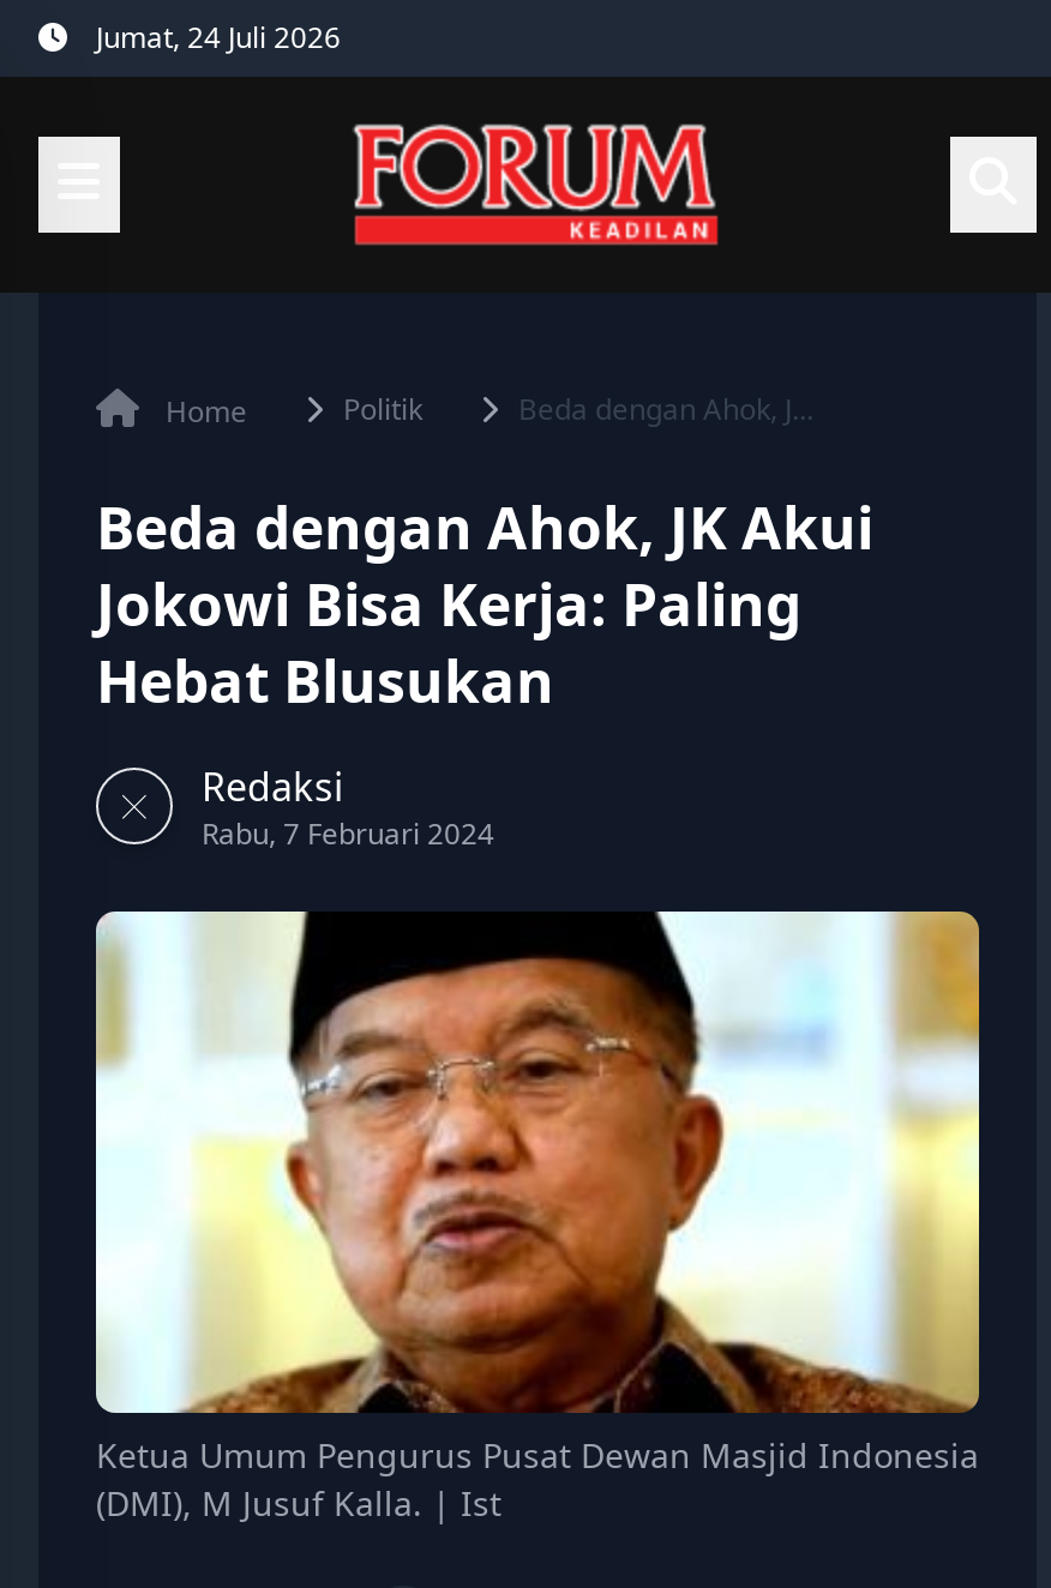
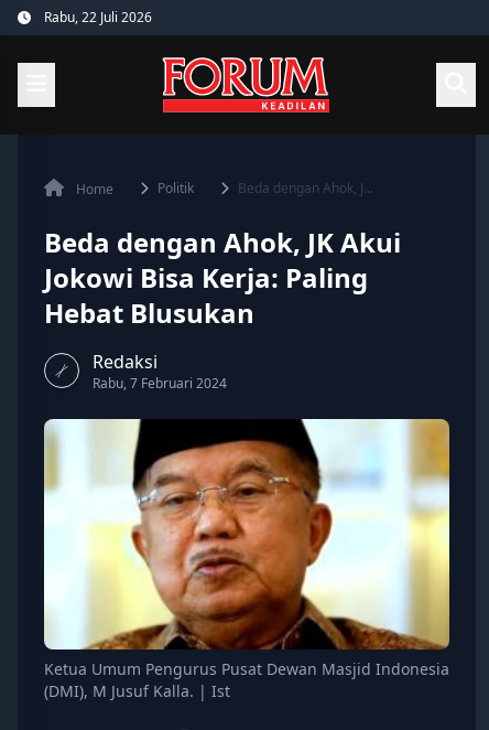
[96,17,341,58] Jumat, 24 Juli 2026 -> [44,8,152,26] Rabu, 22 Juli 2026

